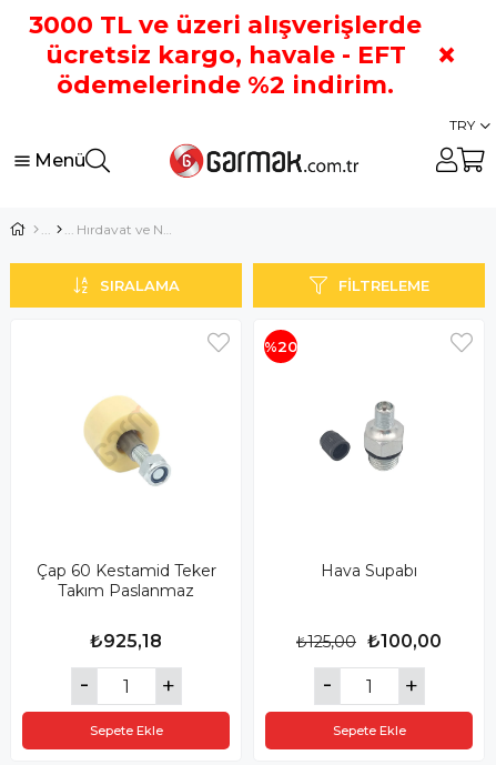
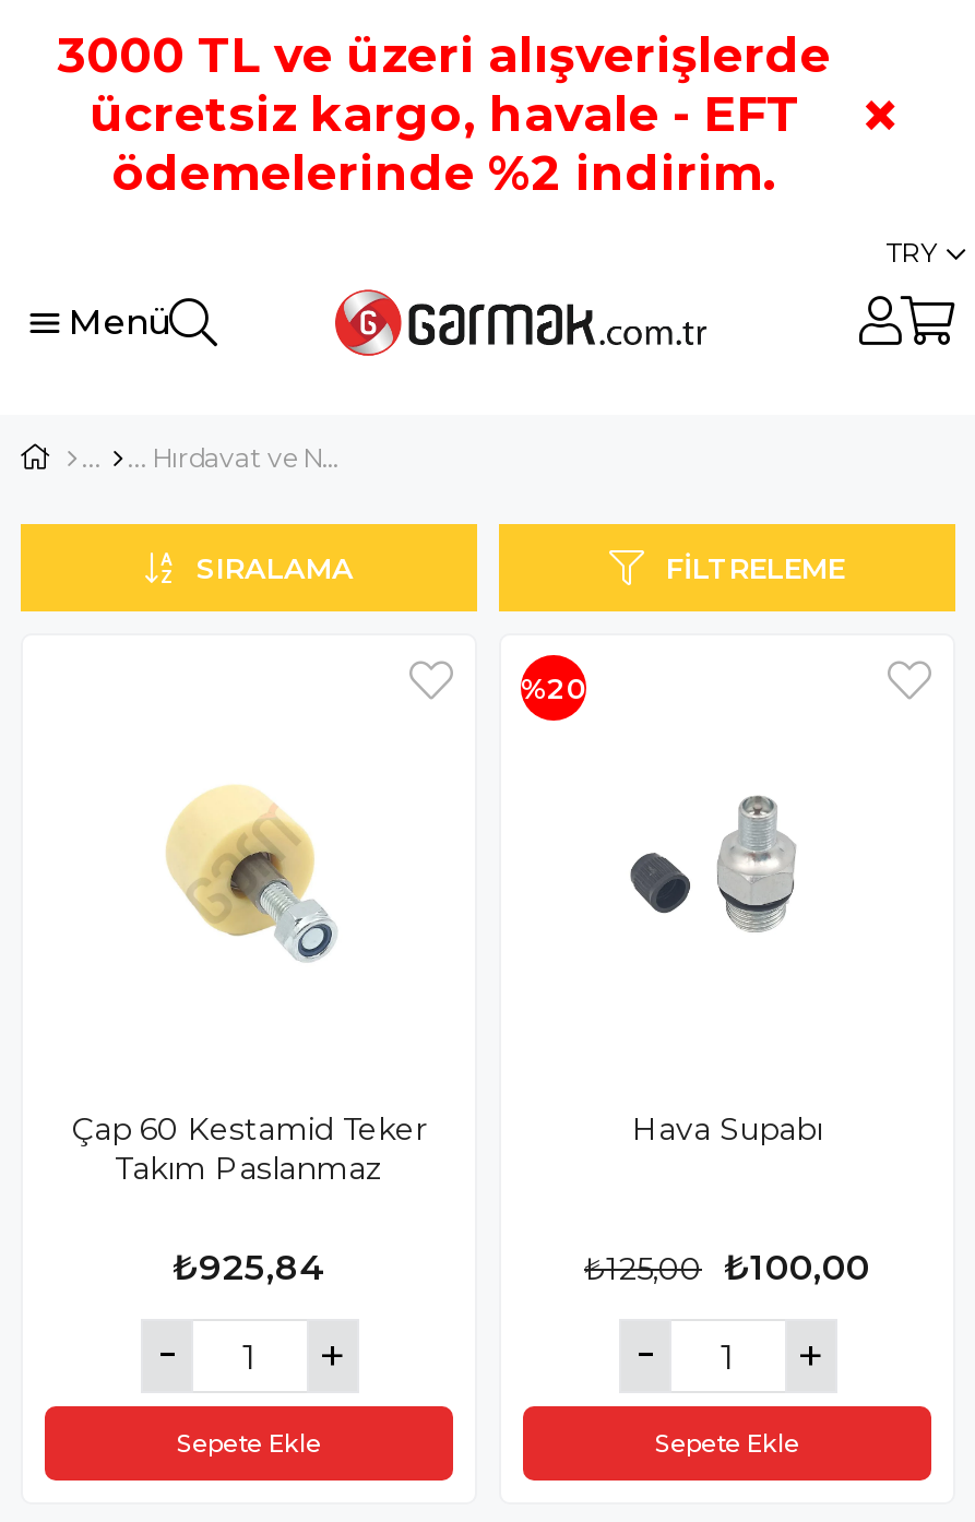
[90,631,162,652] ₺925,18 -> [173,1247,325,1288] ₺925,84

